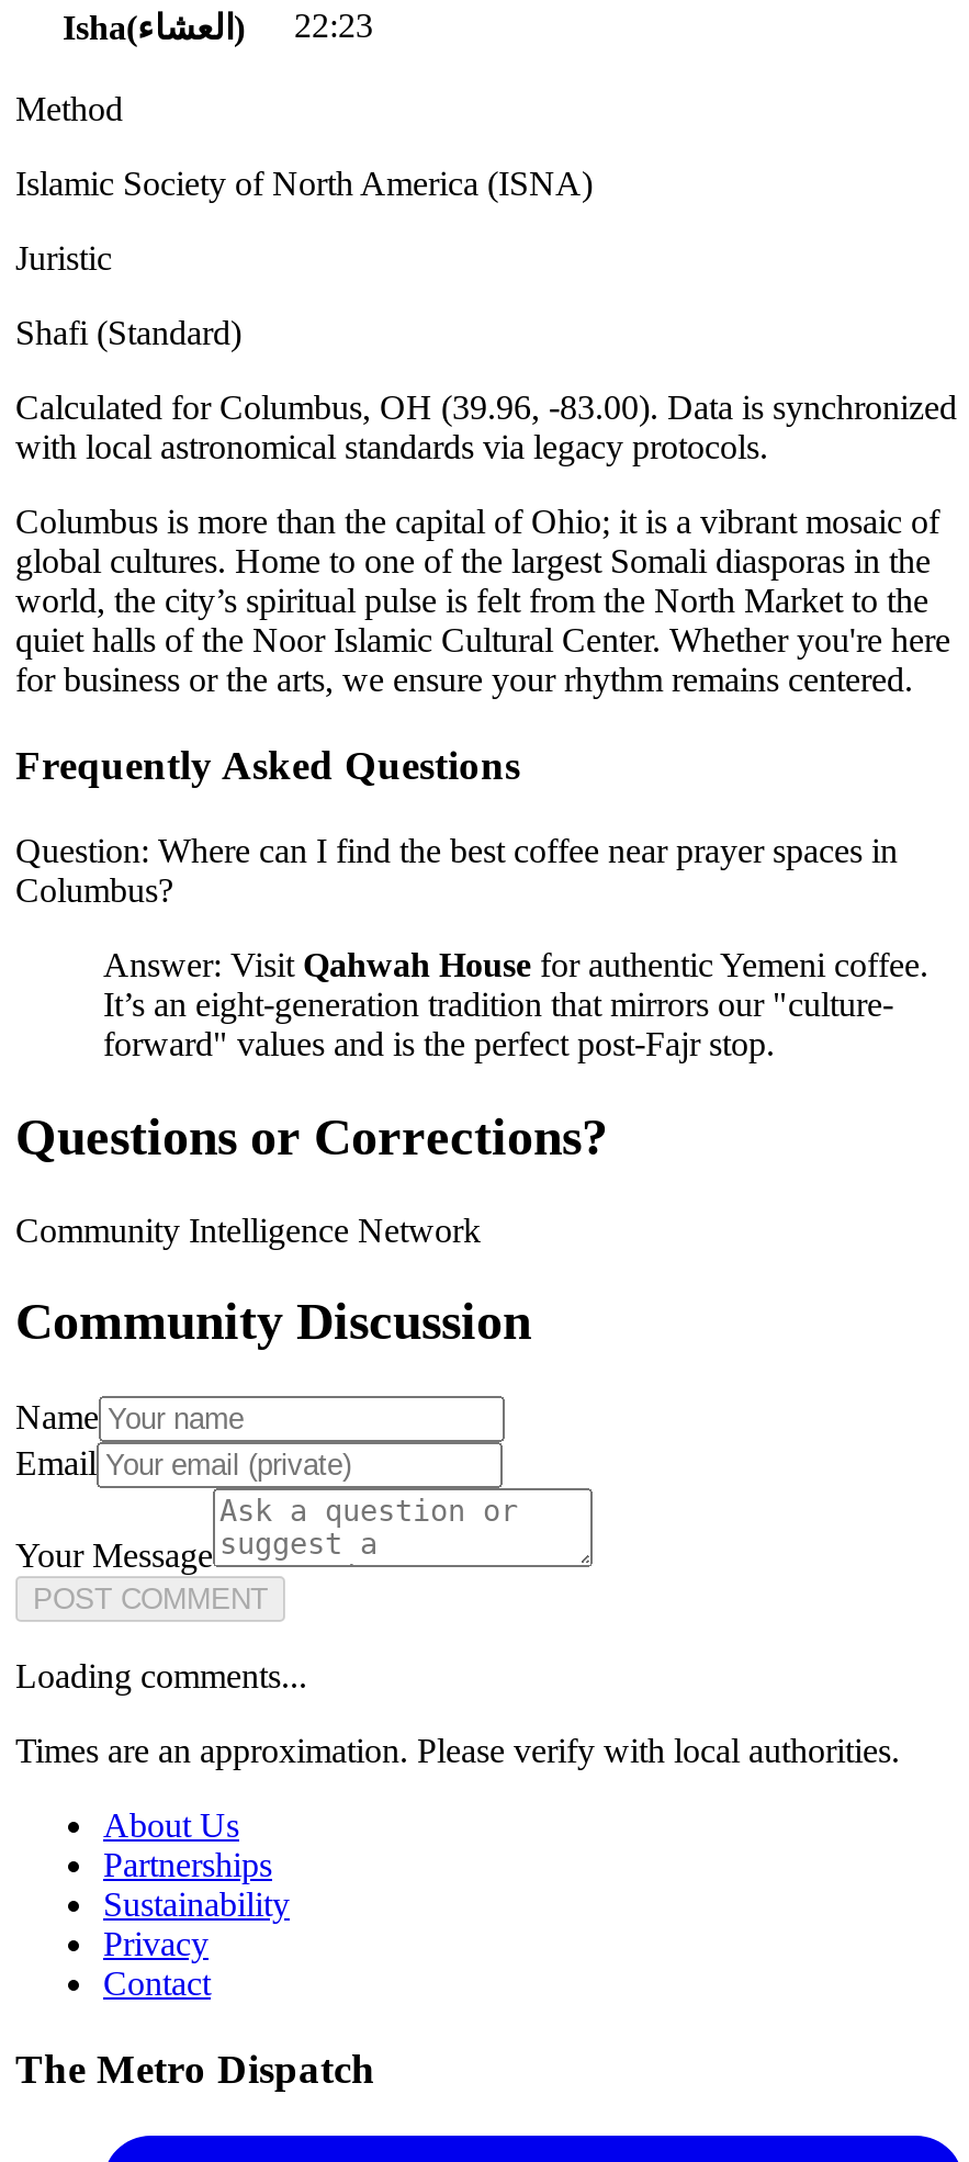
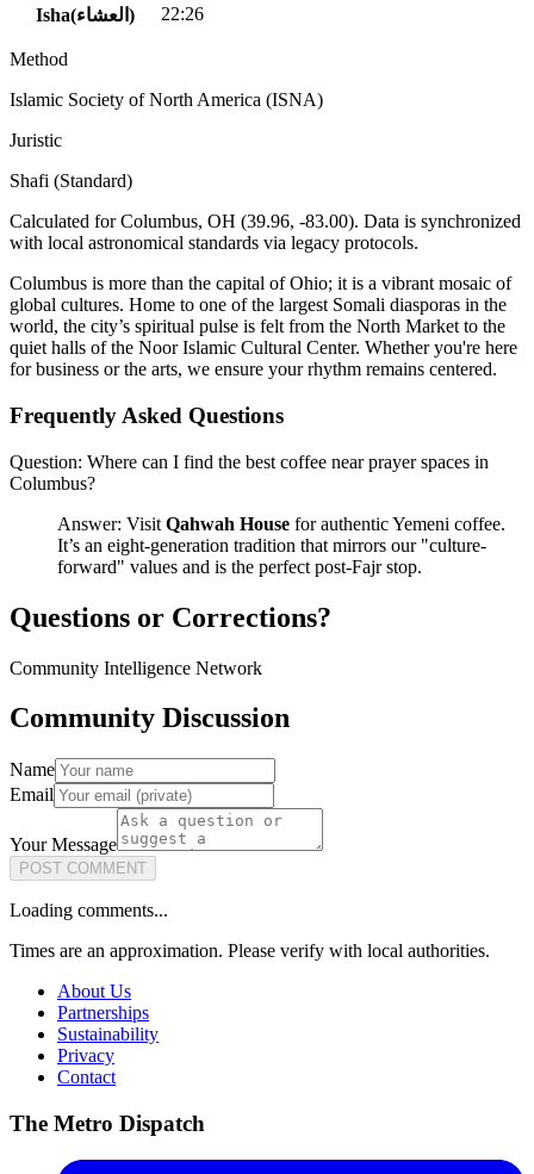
[294,7,373,45] 22:23 -> [161,4,204,24] 22:26

